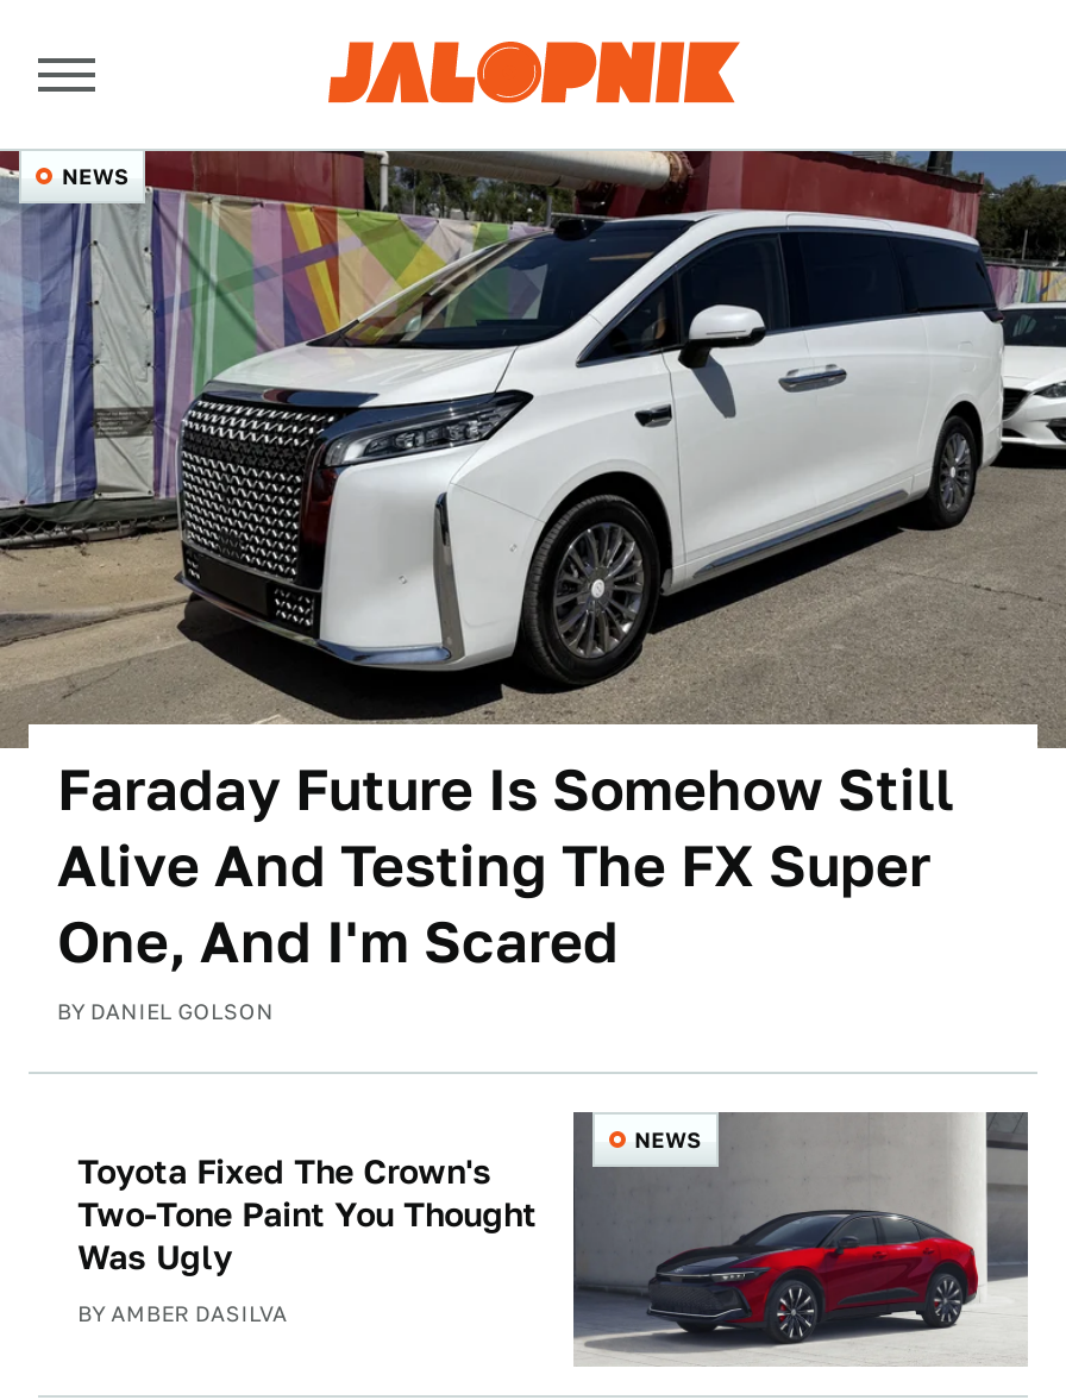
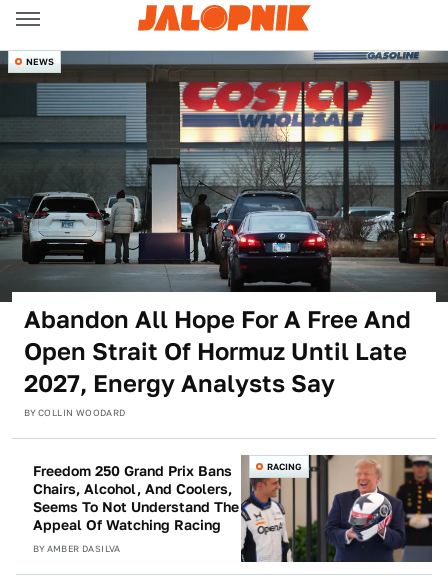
[7,149,1059,1023] [image] | Faraday Future Is Somehow Still | Alive And Testing The FX Super | One, And I'm Scared | BY DANIEL GOLSON -> [3,50,445,418] [image] | Abandon All Hope For A Free And | Open Strait Of Hormuz Until Late | 2027, Energy Analysts Say | BY COLLIN WOODARD
[78,1112,1028,1367] [image] | NEWS | Toyota Fixed The Crown's | Two-Tone Paint You Thought | Was Ugly -> [33,455,433,570] [image] | RACING | Freedom 250 Grand Prix Bans | Chairs, Alcohol, And Coolers, | Seems To Not Understand The | Appeal Of Watching Racing

